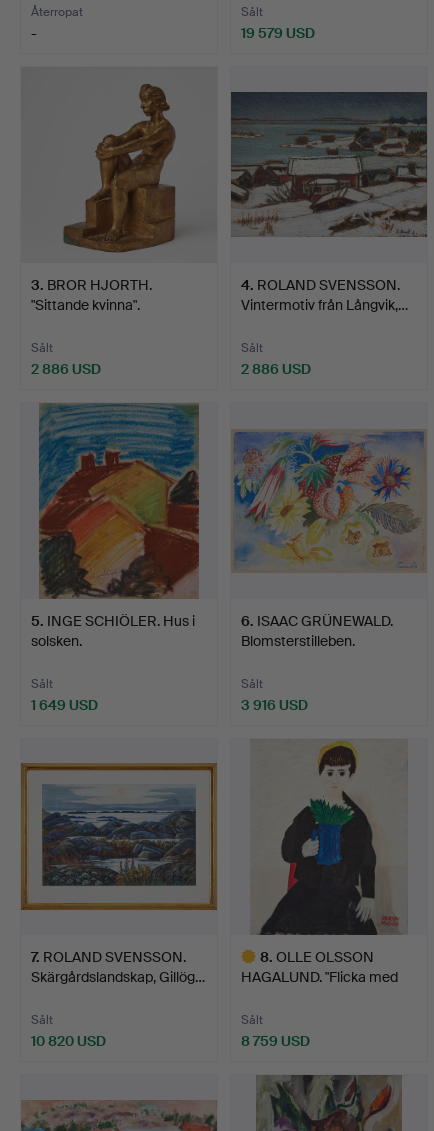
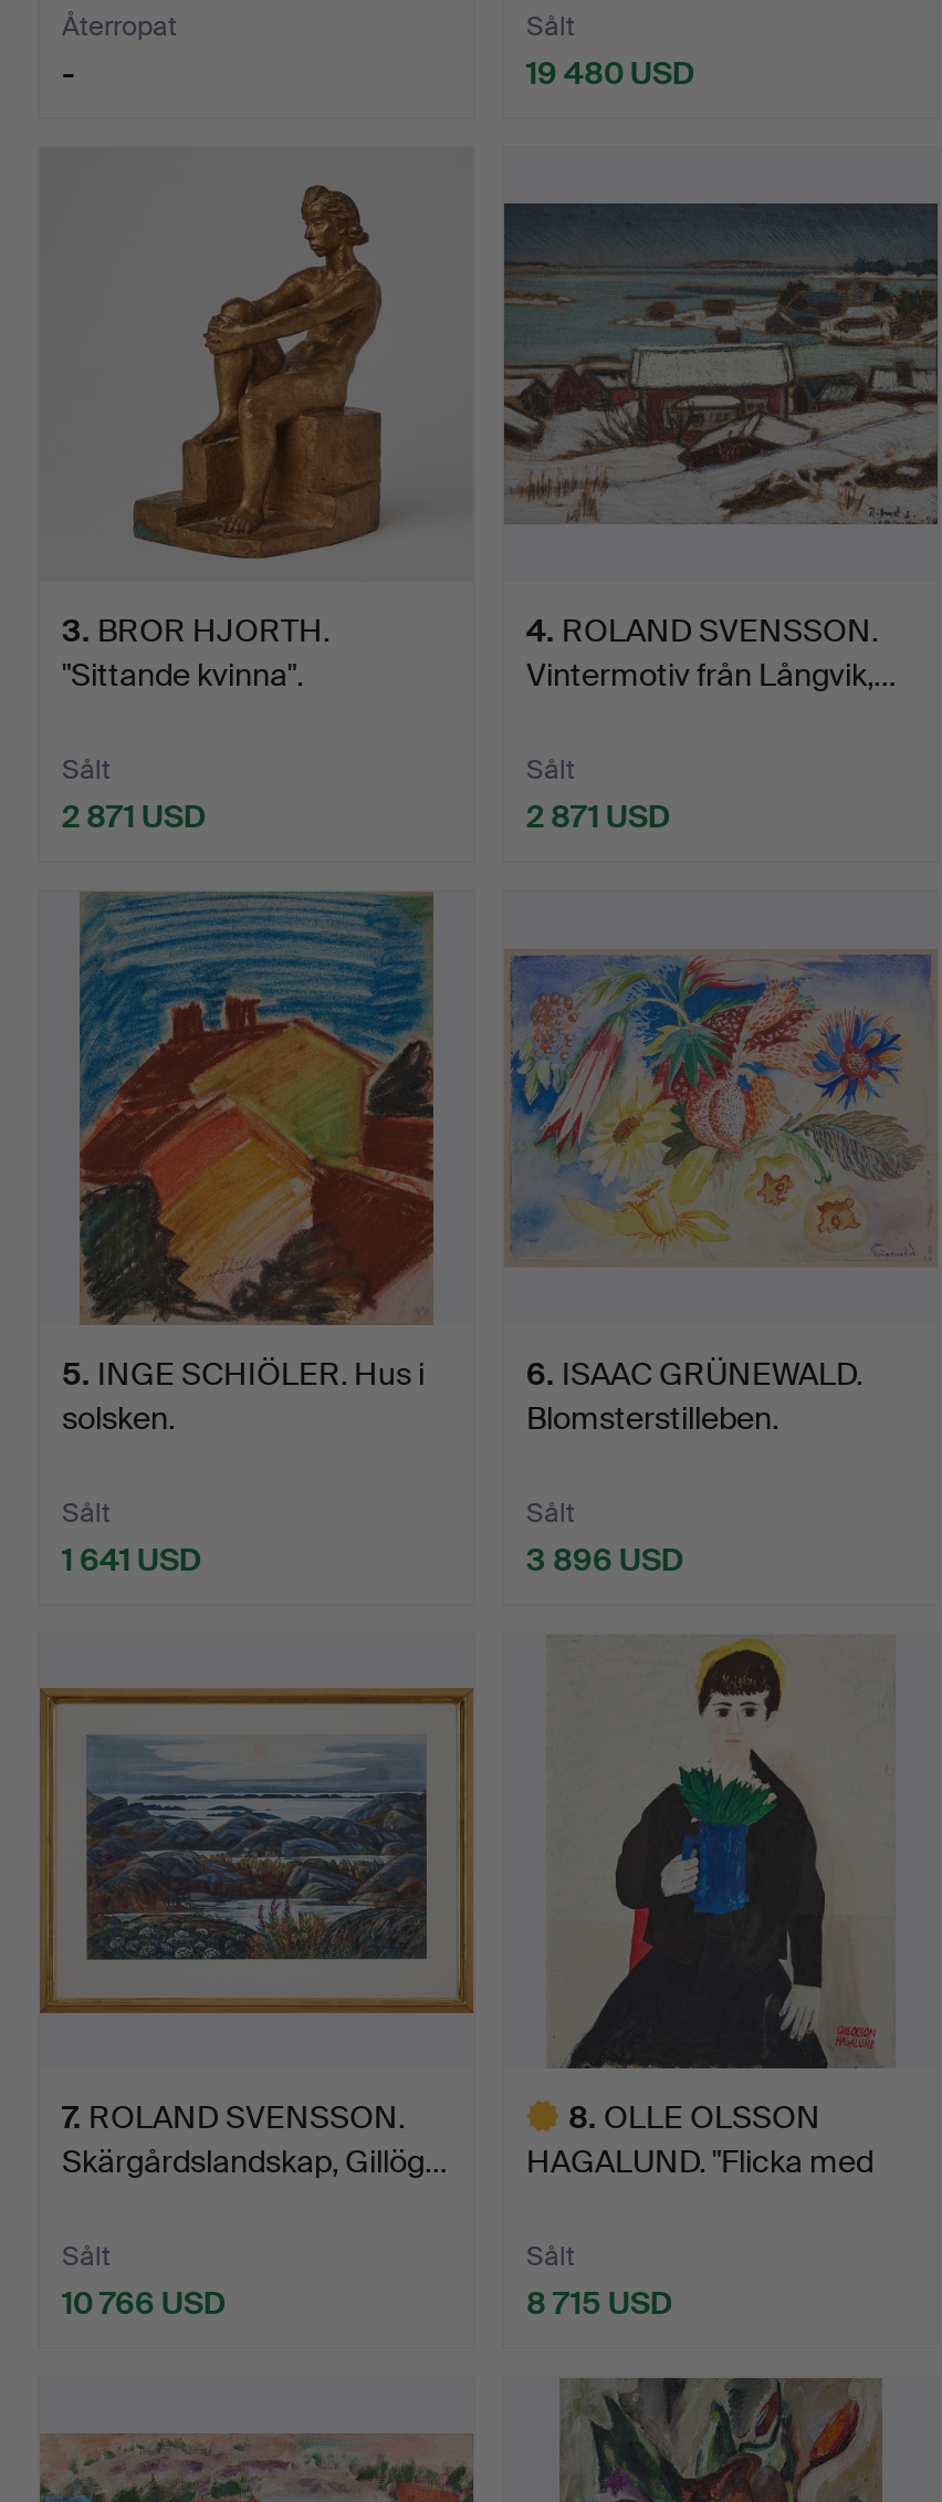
[241,24,315,42] 19 579 USD -> [526,52,694,92] 19 480 USD
[31,360,101,378] 2 886 USD -> [62,796,206,836] 2 871 USD
[241,360,311,378] 2 886 USD -> [526,796,670,836] 2 871 USD
[31,696,98,714] 1 649 USD -> [62,1539,201,1579] 1 641 USD
[241,696,308,714] 3 916 USD -> [526,1539,683,1579] 3 896 USD
[31,1032,106,1050] 10 820 USD -> [62,2283,226,2322] 10 766 USD
[241,1032,310,1050] 8 759 USD -> [526,2283,672,2322] 8 715 USD

